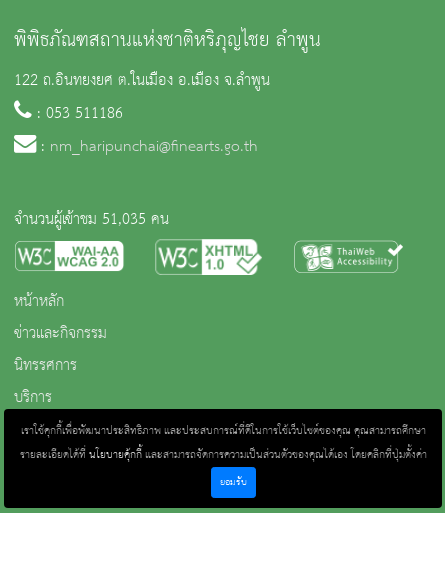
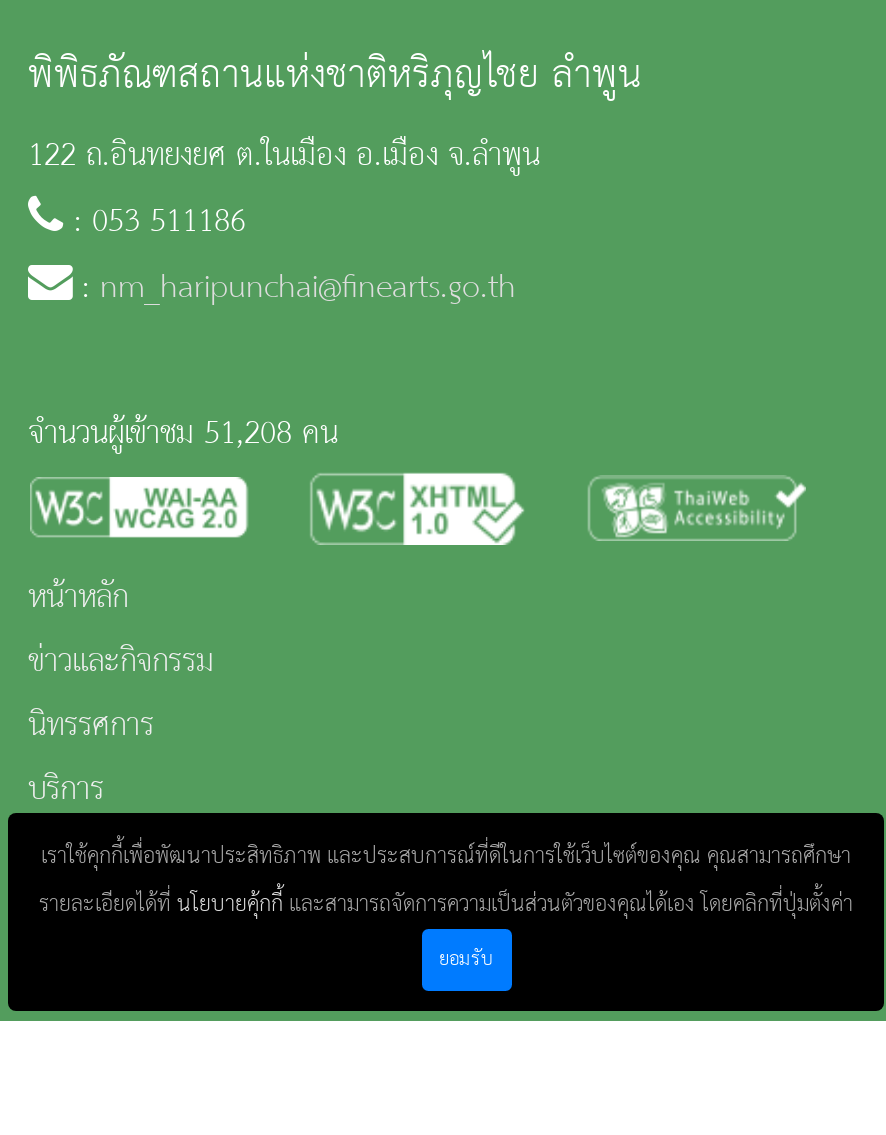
[14,205,169,235] จำนวนผู้เข้าชม 51,035 คน -> [28,406,338,466] จำนวนผู้เข้าชม 51,208 คน

